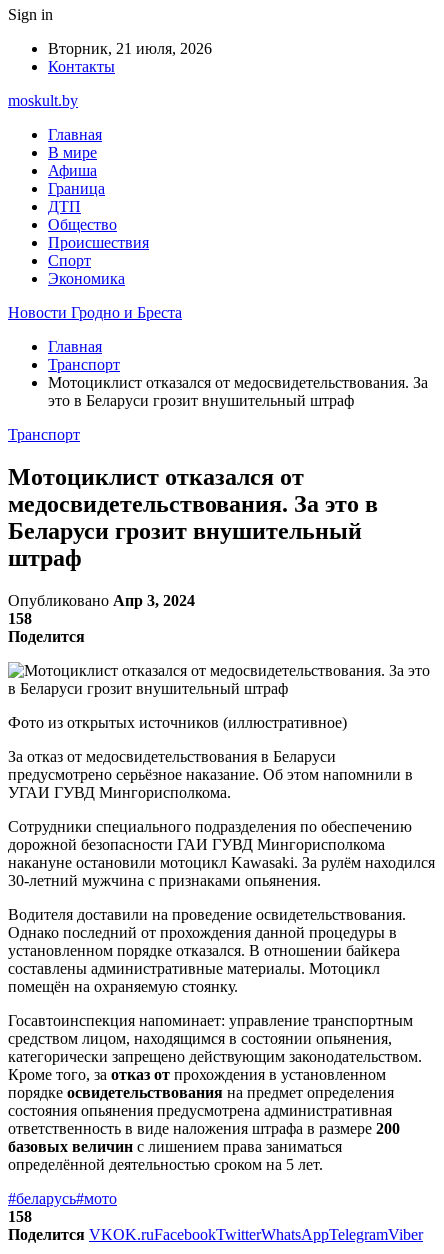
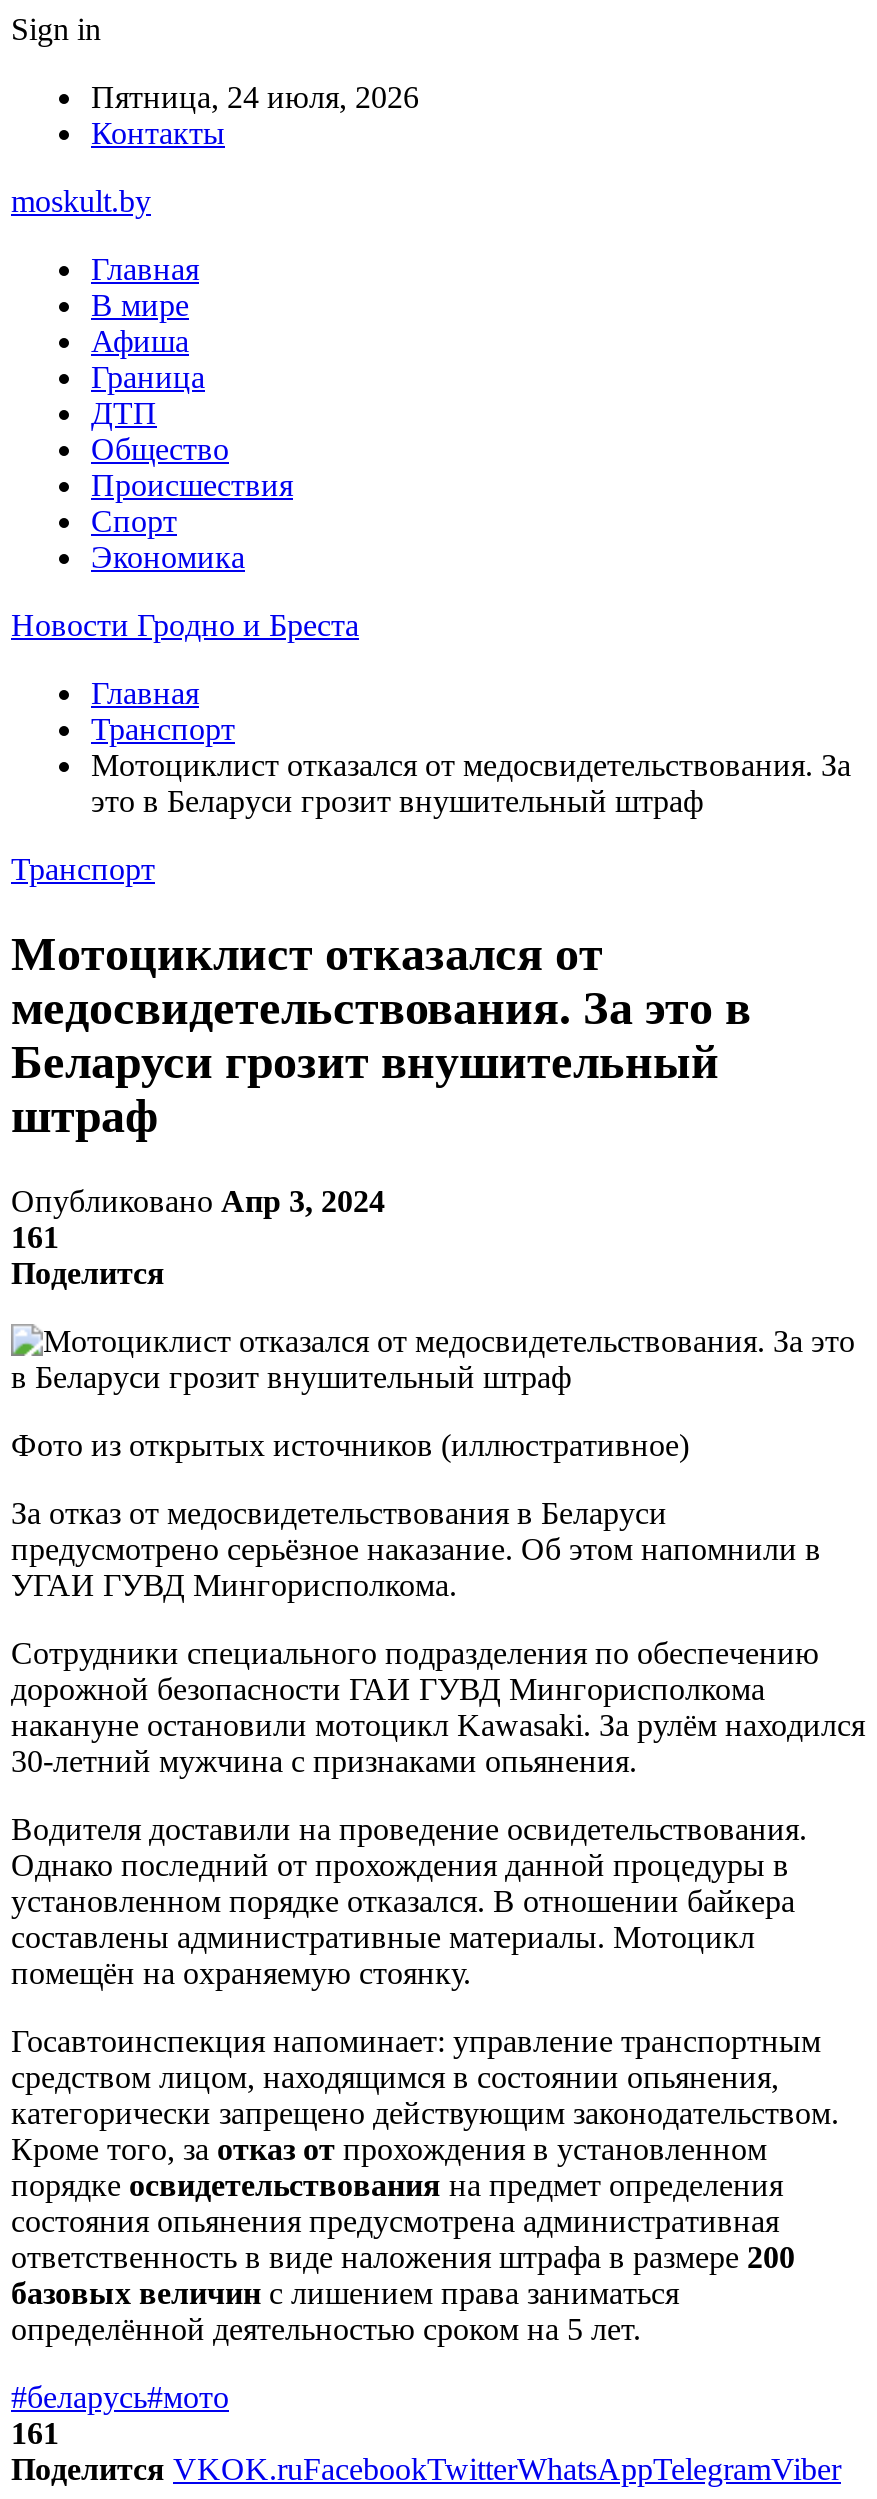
[48,40,212,57] Вторник, 21 июля, 2026 -> [91,80,419,114] Пятница, 24 июля, 2026
[8,610,32,627] 158 -> [11,1220,59,1254] 161
[8,1208,32,1225] 158 -> [11,2416,59,2450] 161

